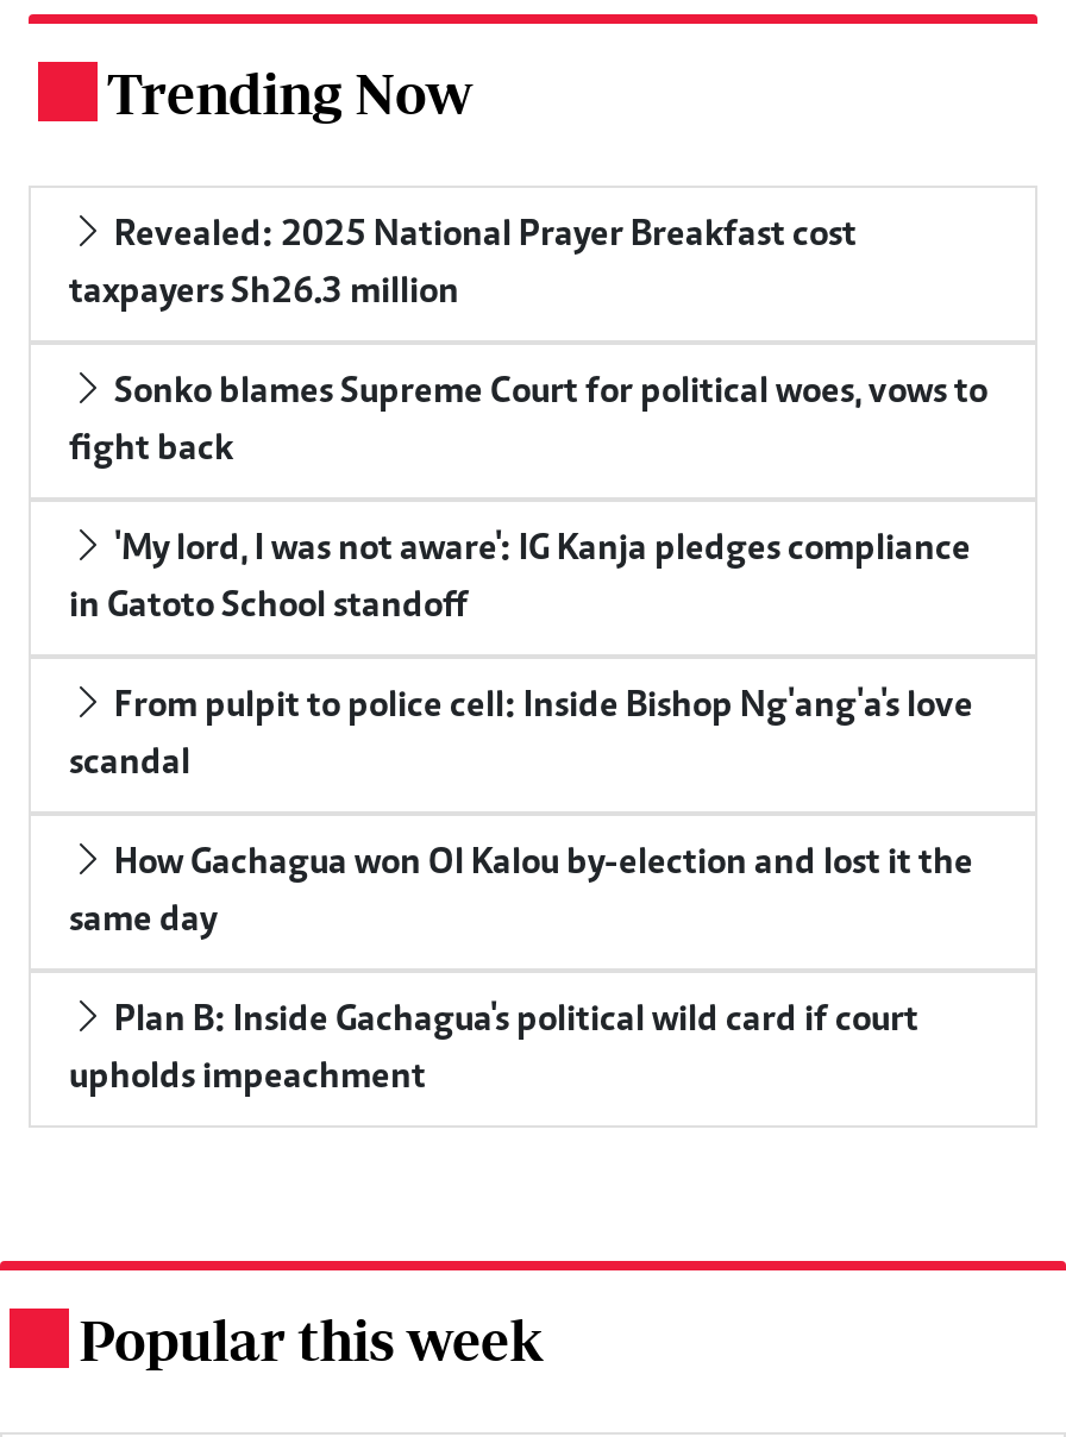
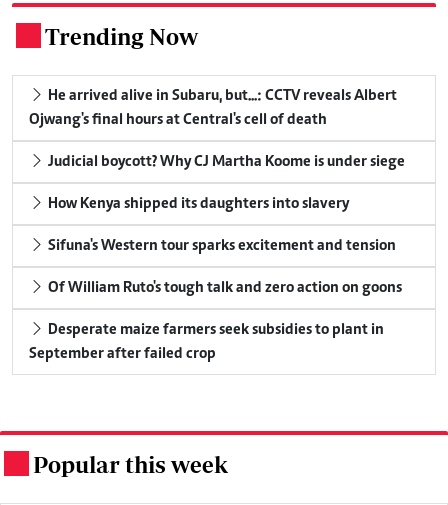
[69,216,987,1096] Revealed: 2025 National Prayer Breakfast cost | taxpayers Sh26.3 million | Sonko blames Supreme Court for political woes, vows to | fight back | 'My lord, I was not aware': IG Kanja pledges compliance | in Gatoto School standoff | From pulpit to police cell: Inside Bishop Ng'ang'a's love | scandal | How Gachagua won Ol Kalou by-election and lost it the | same day | Plan B: Inside Gachagua's political wild card if court | upholds impeachment -> [29,88,405,362] He arrived alive in Subaru, but...: CCTV reveals Albert | Ojwang's final hours at Central's cell of death | Judicial boycott? Why CJ Martha Koome is under siege | How Kenya shipped its daughters into slavery | Sifuna's Western tour sparks excitement and tension | Of William Ruto's tough talk and zero action on goons | Desperate maize farmers seek subsidies to plant in | September after failed crop

